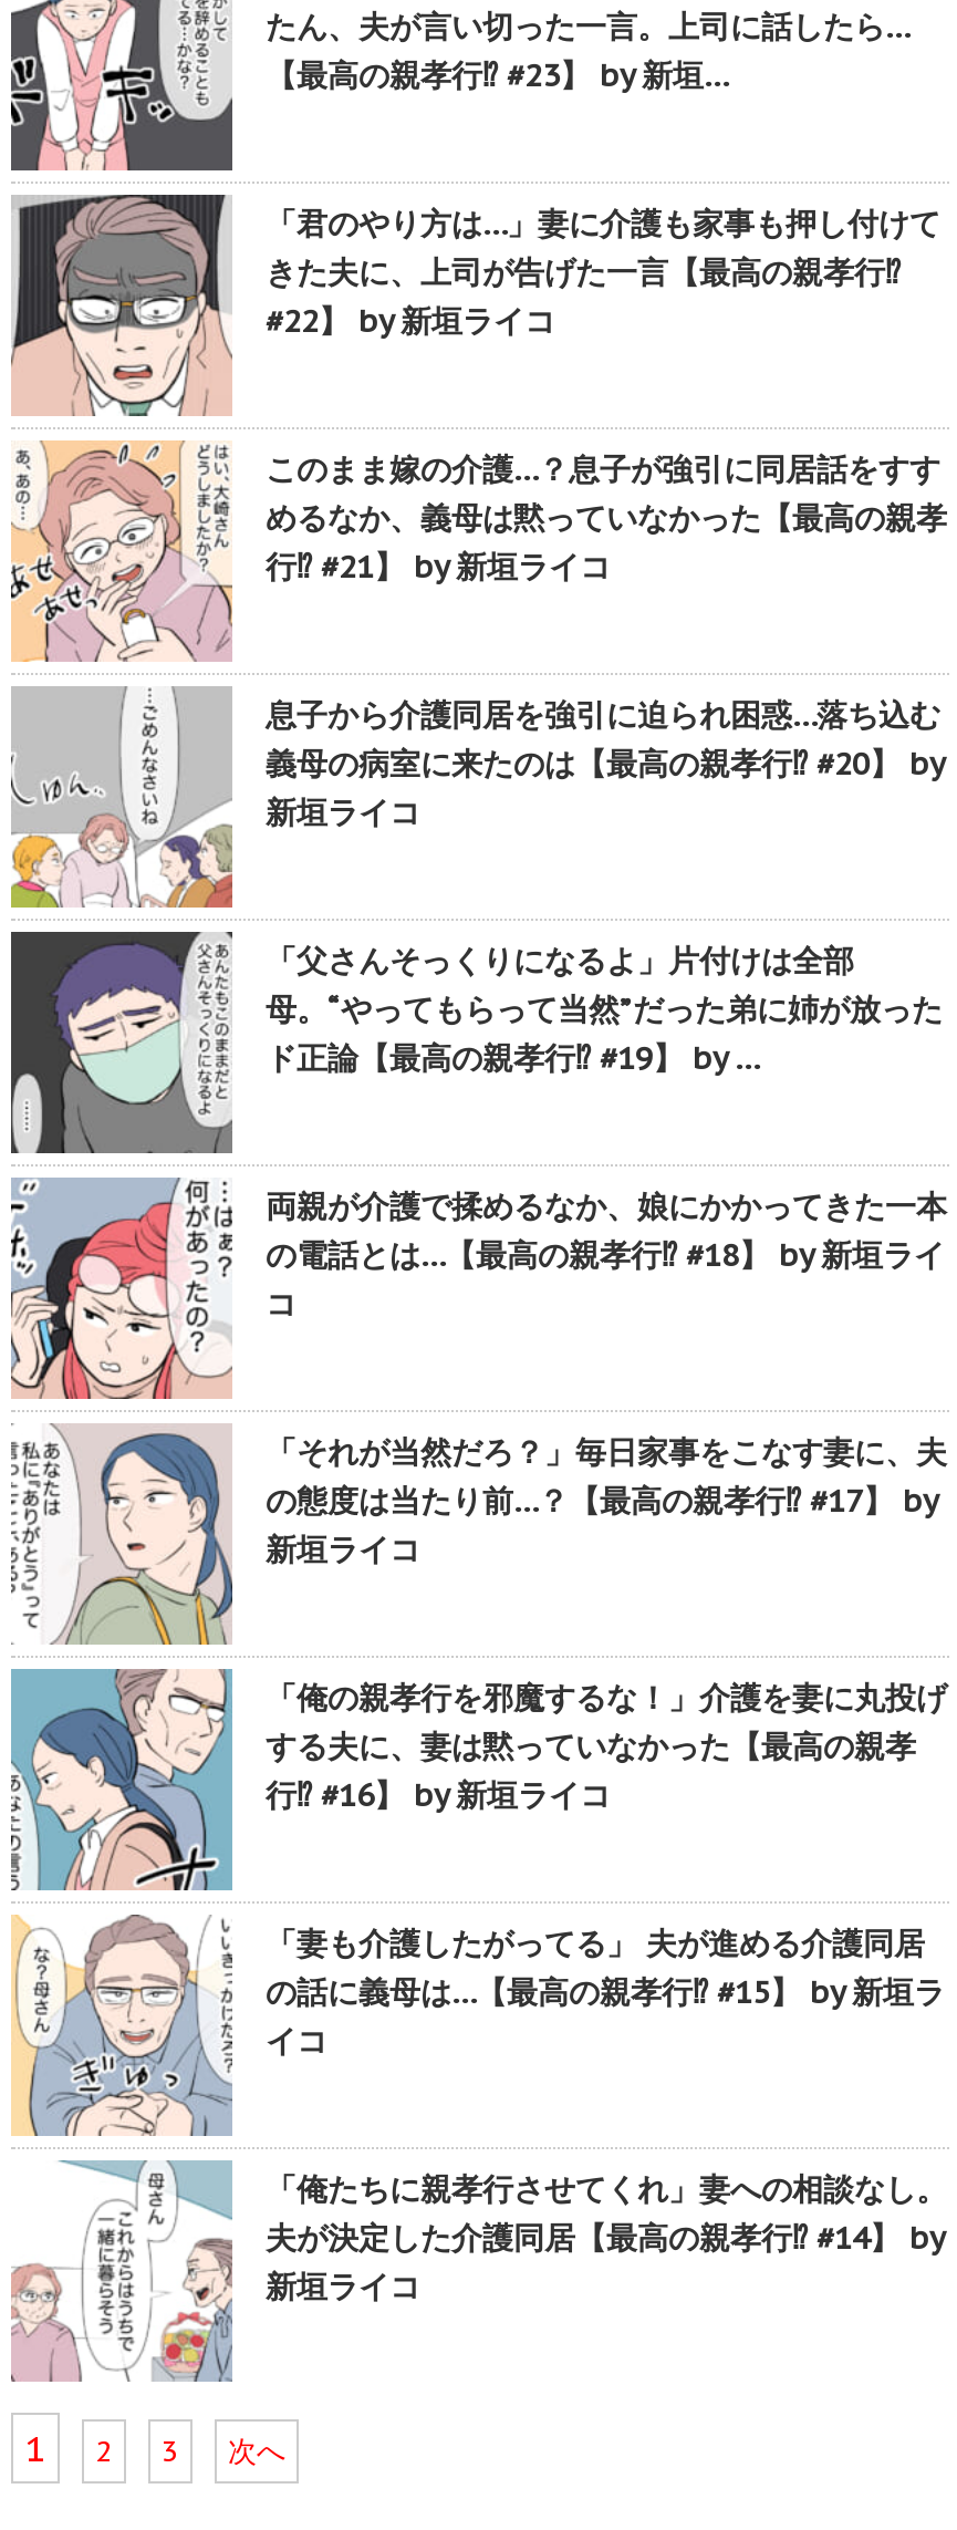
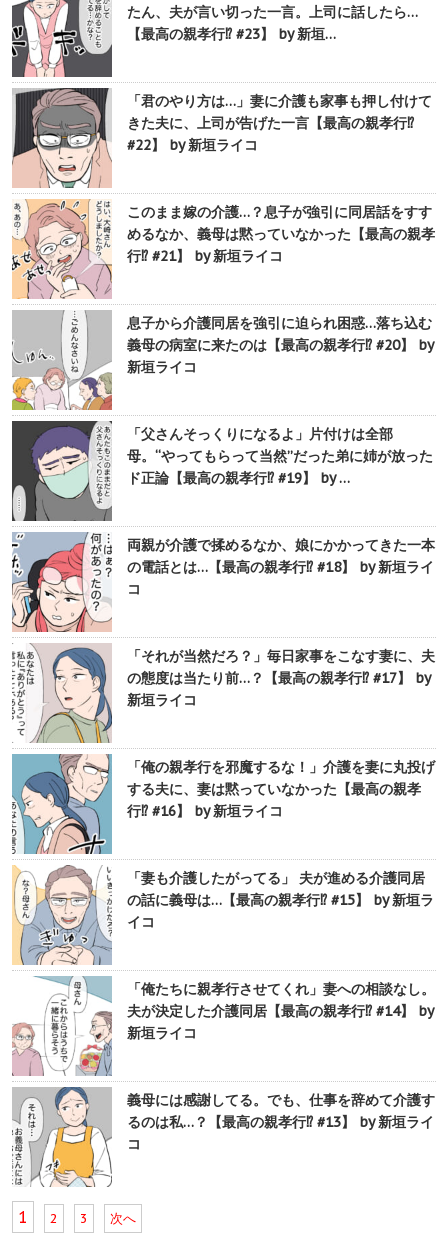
none -> [11,1086,435,1188] [image] | 義母には感謝してる。でも、仕事を辞めて介護す | るのは私…？【最高の親孝行⁉︎ #13】 by 新垣ライ | コ

